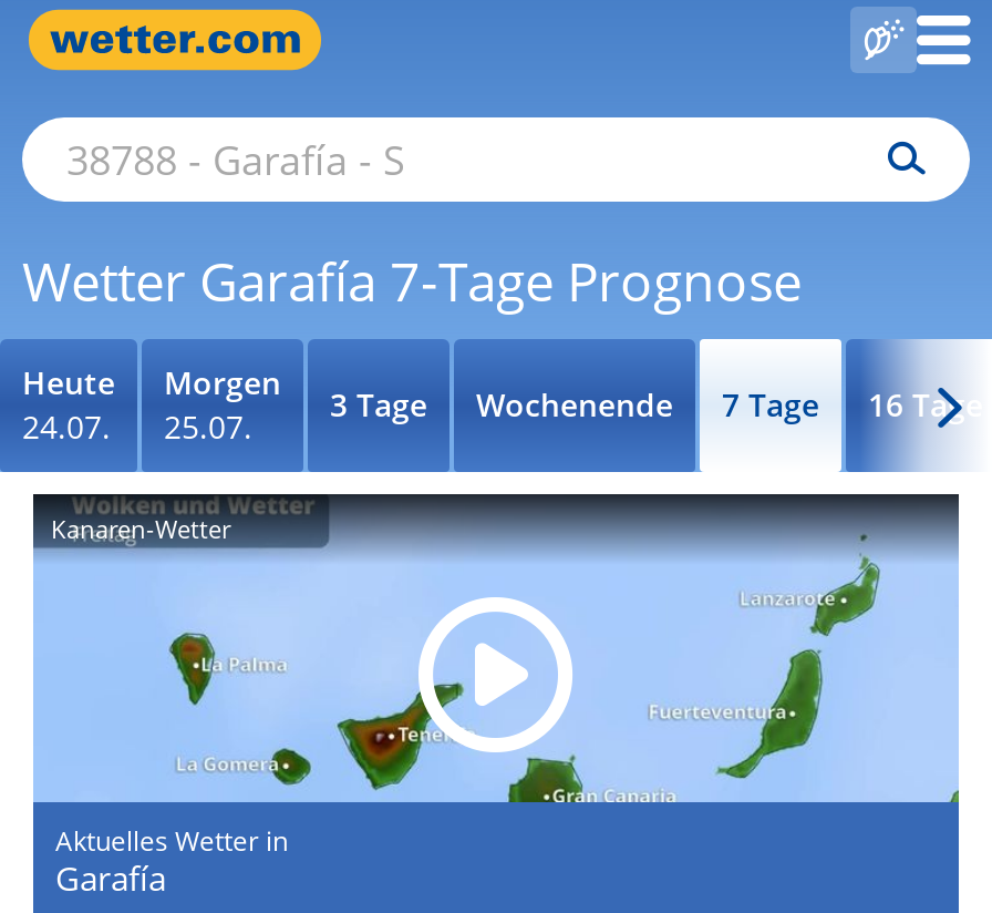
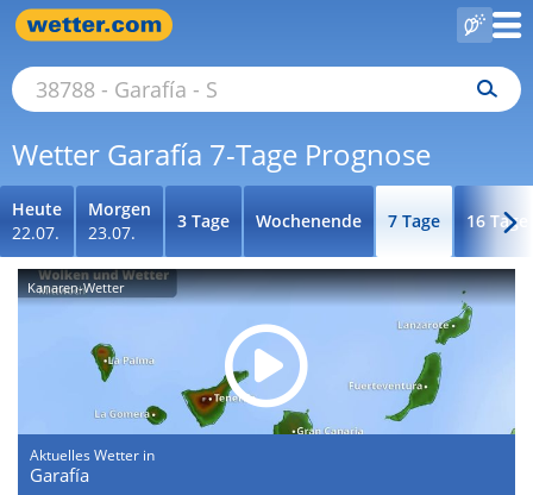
[22,406,111,448] 24.07. -> [12,221,59,244] 22.07.
[164,406,252,448] 25.07. -> [88,221,136,244] 23.07.

